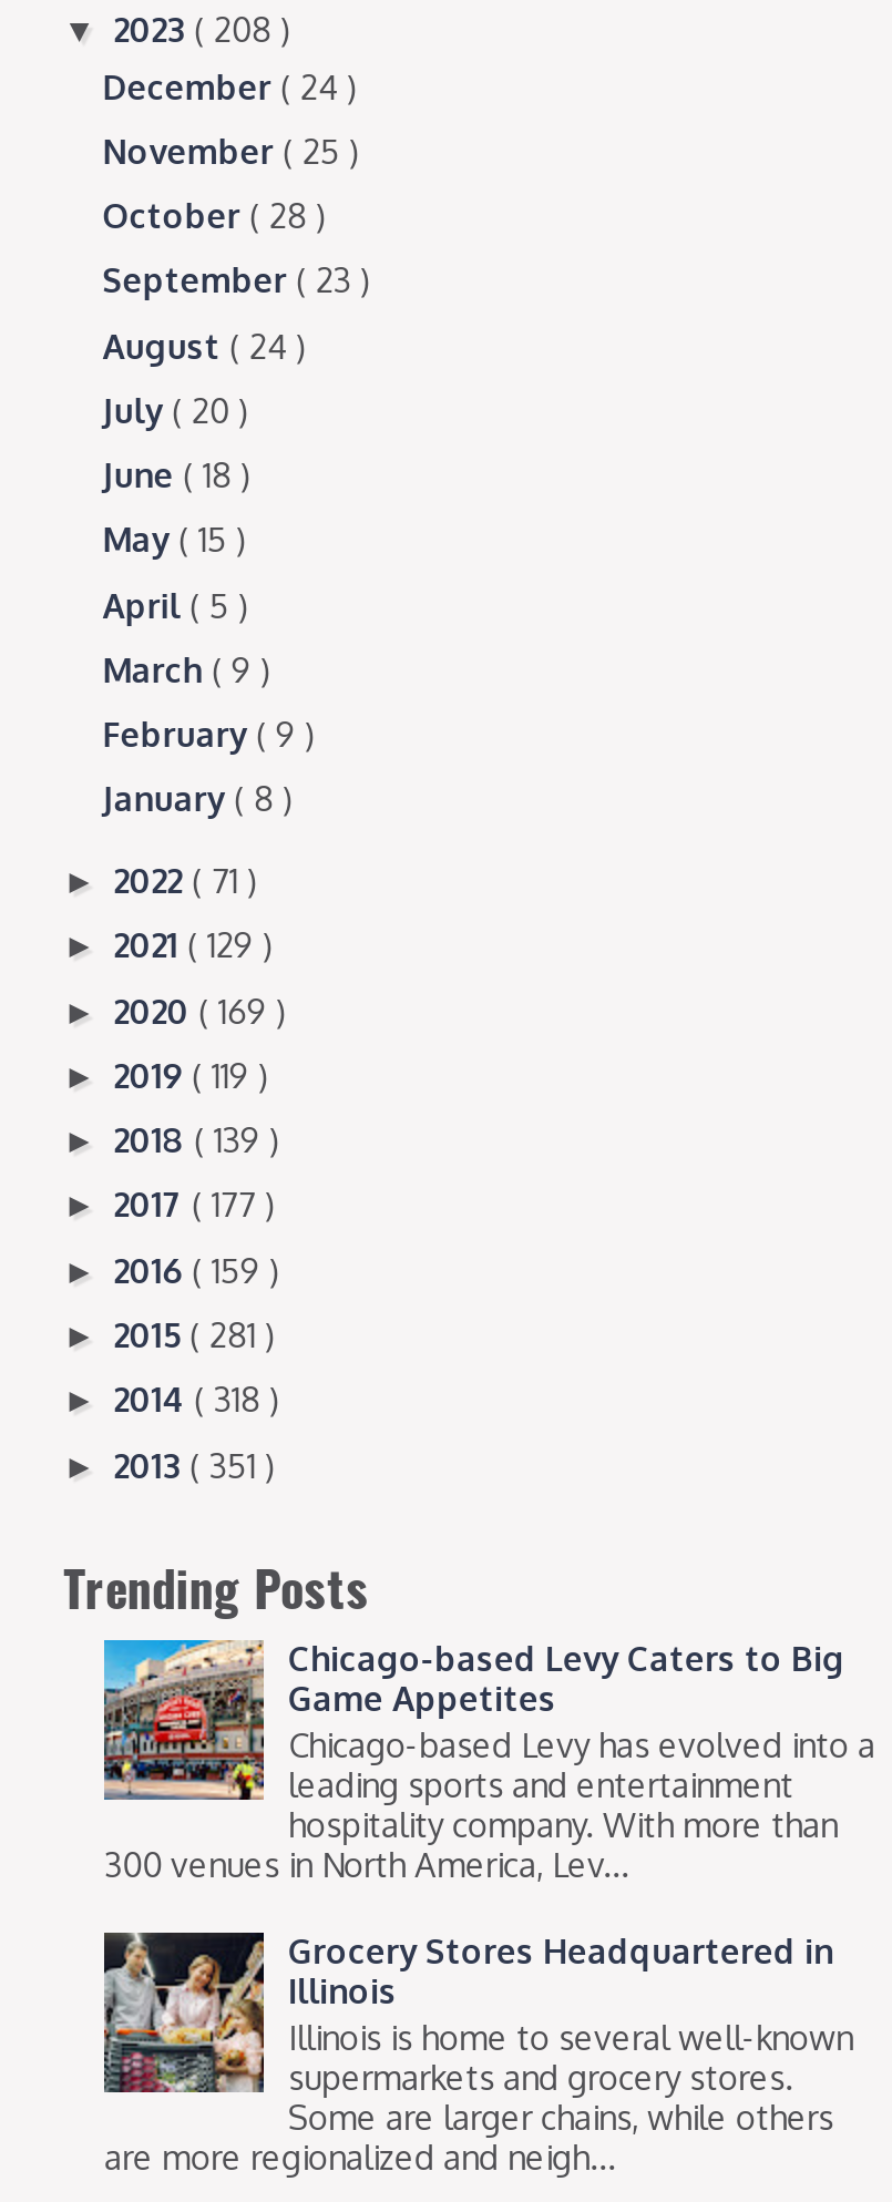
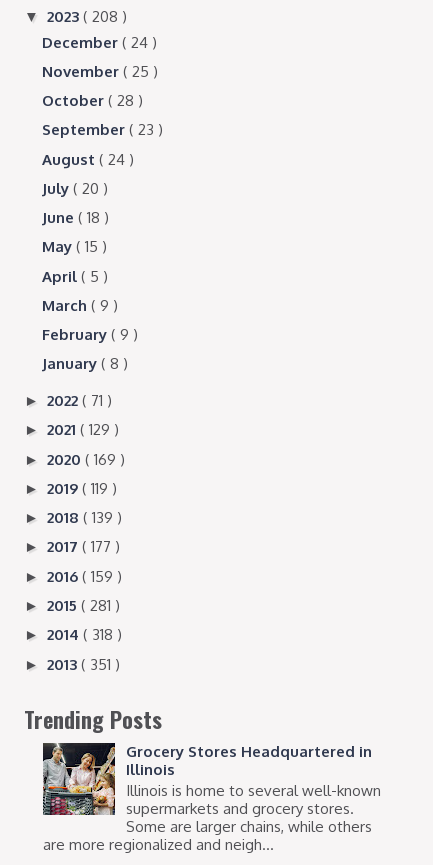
[102,1638,876,1886] [image] | Chicago-based Levy Caters to Big | Game Appetites | Chicago-based Levy has evolved into a | leading sports and entertainment | hospitality company. With more than | 300 venues in North America, Lev... -> none

